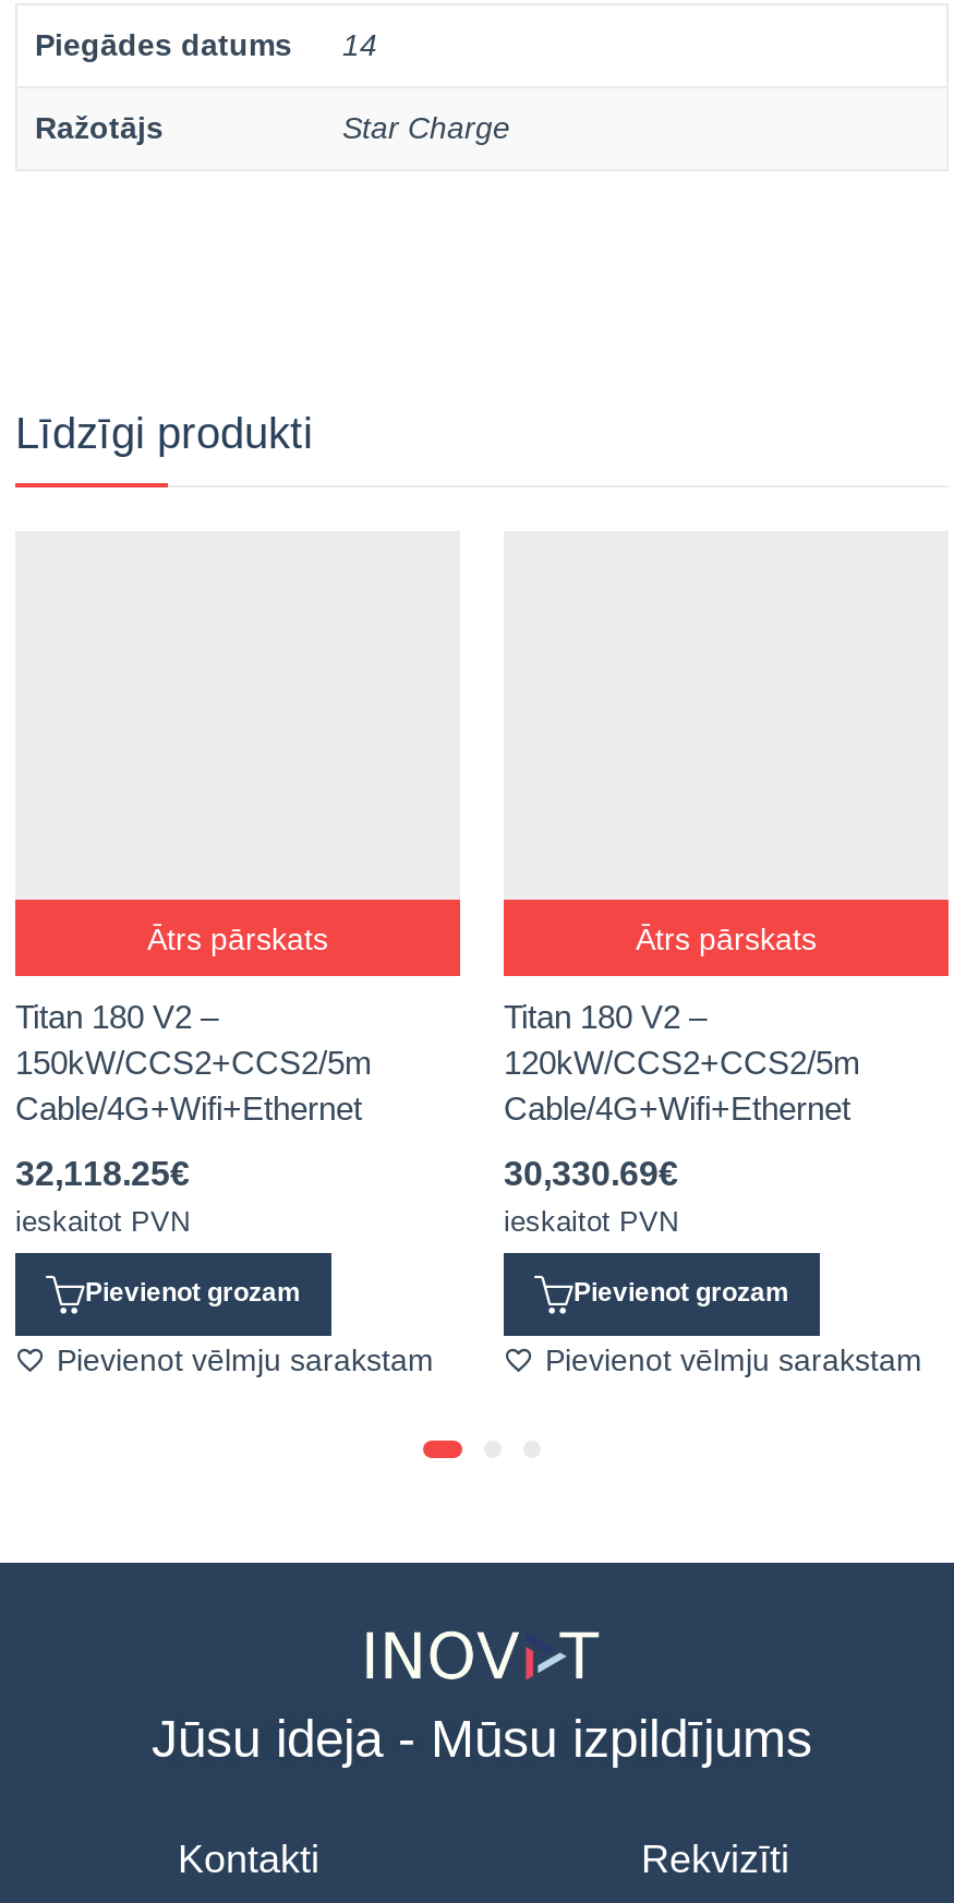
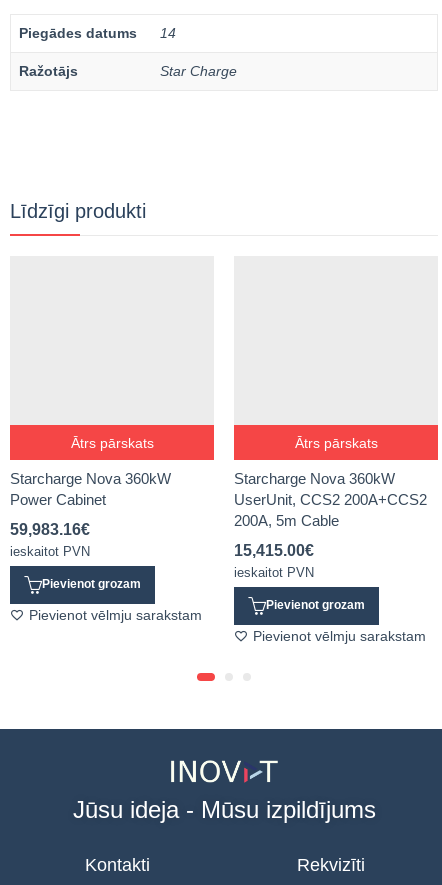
[15,998,373,1127] Titan 180 V2 – | 150kW/CCS2+CCS2/5m | Cable/4G+Wifi+Ethernet -> [10,470,171,508] Starcharge Nova 360kW | Power Cabinet
[504,998,861,1127] Titan 180 V2 – | 120kW/CCS2+CCS2/5m | Cable/4G+Wifi+Ethernet -> [234,470,427,529] Starcharge Nova 360kW | UserUnit, CCS2 200A+CCS2 | 200A, 5m Cable
[15,1154,190,1191] 32,118.25€ -> [10,521,90,538] 59,983.16€
[504,1154,678,1191] 30,330.69€ -> [234,542,314,559] 15,415.00€
moved [15,1204,434,1378] -> [10,544,202,623]: ieskaitot PVN | Pievienot grozam | Pievienot vēlmju sarakstam

